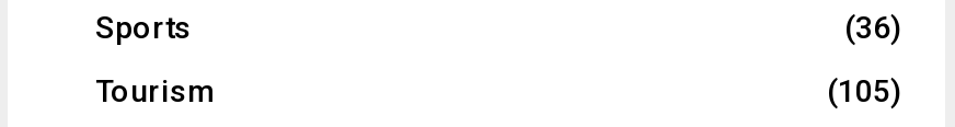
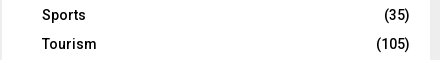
[844,9,901,44] (36) -> [384,7,410,23] (35)

